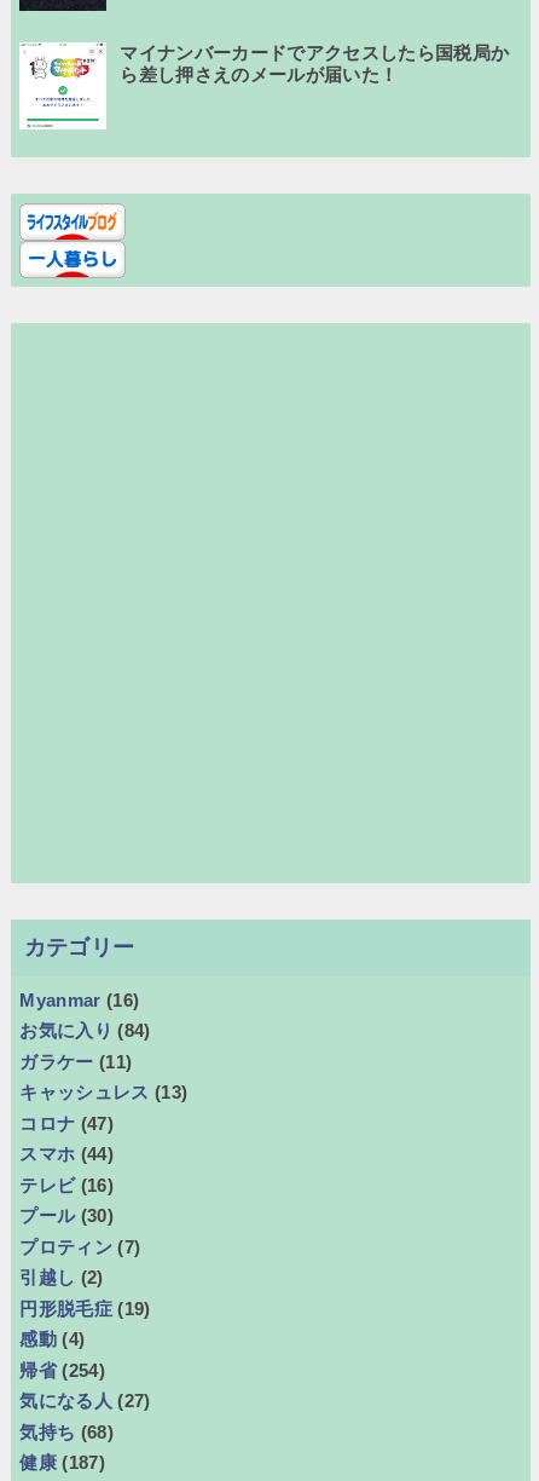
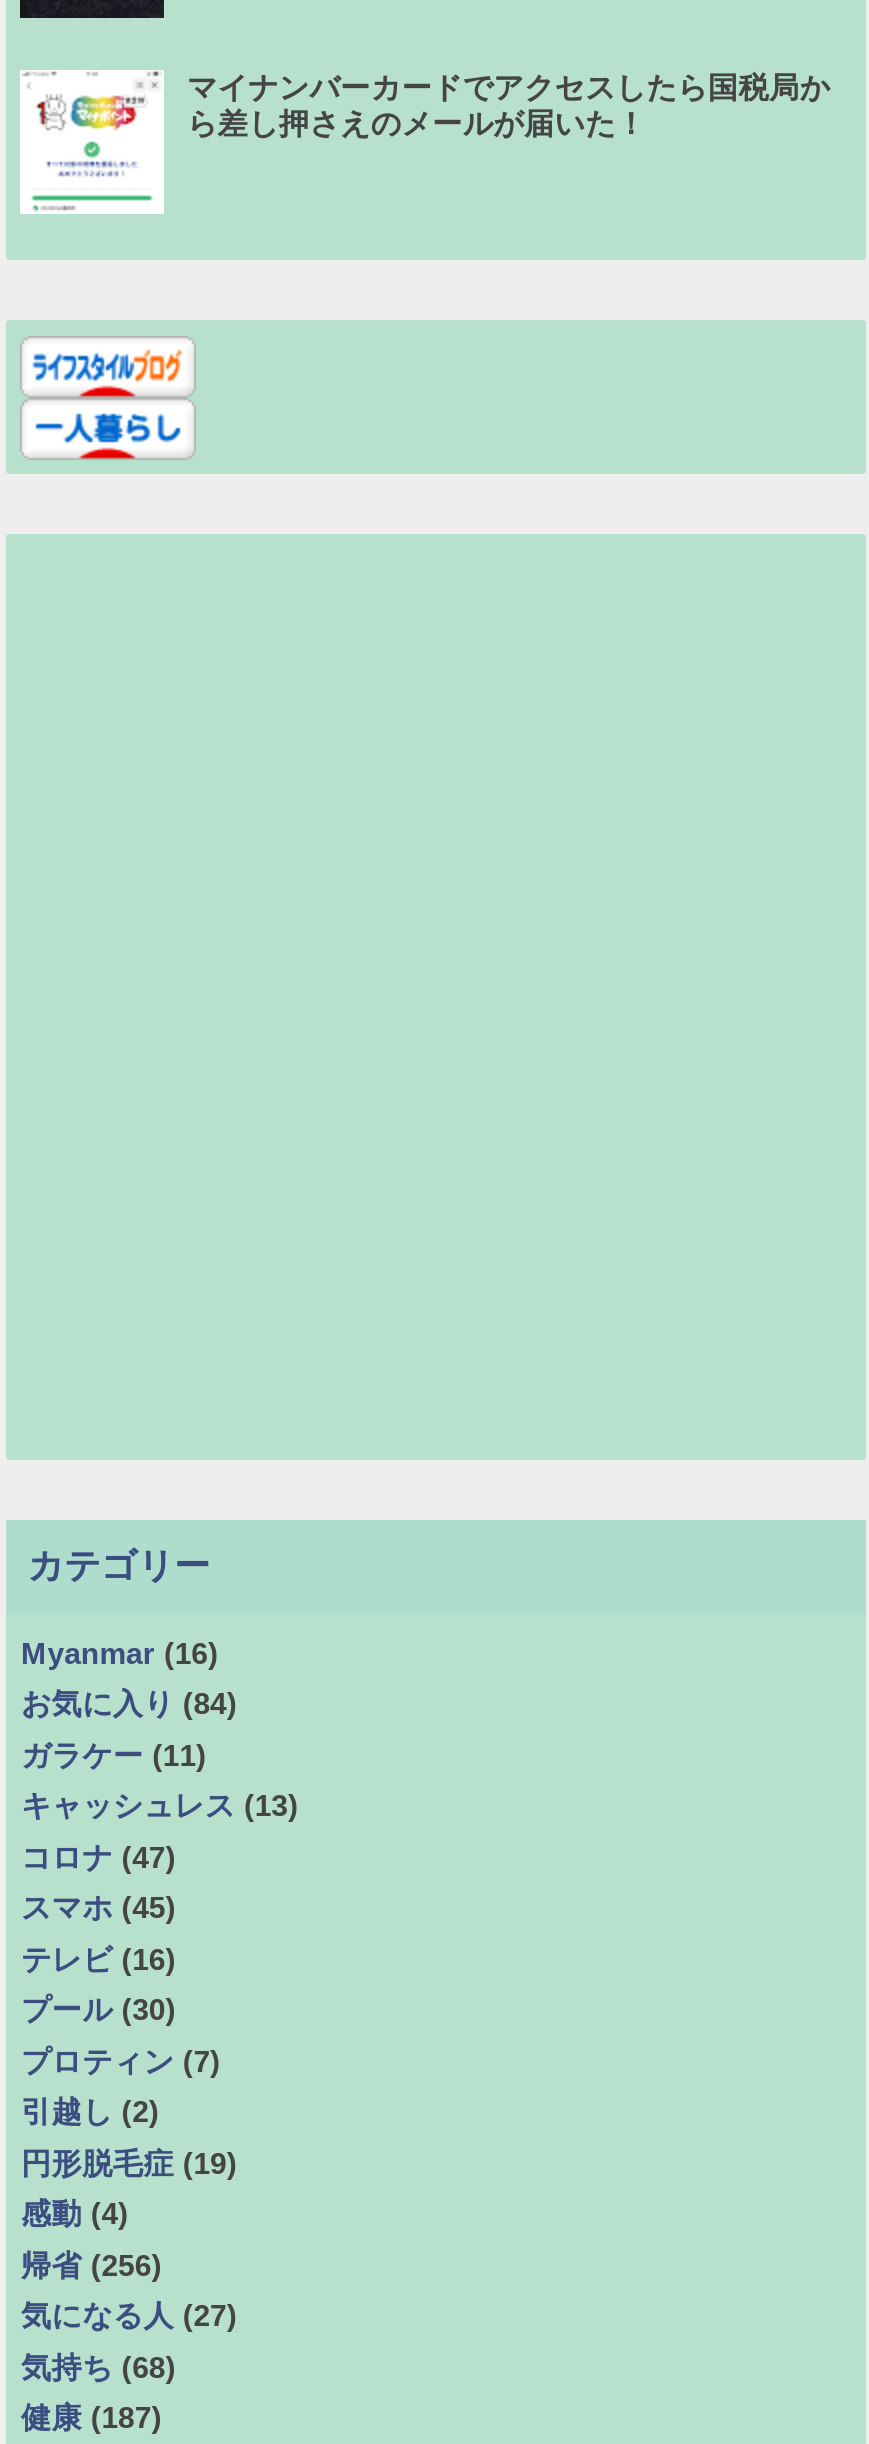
[20,1144,114,1164] スマホ (44) -> [21,1891,176,1925] スマホ (45)
[20,1360,105,1380] 帰省 (254) -> [21,2248,162,2282] 帰省 (256)

